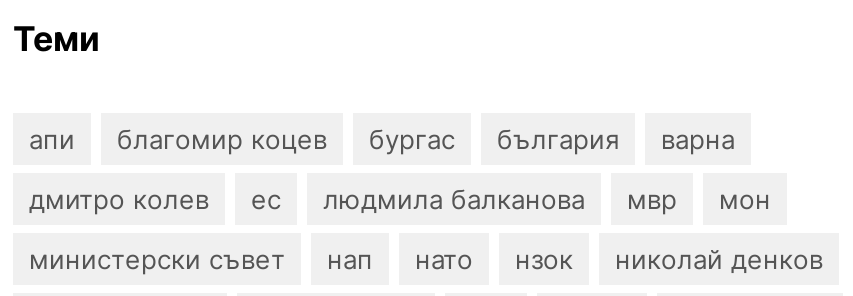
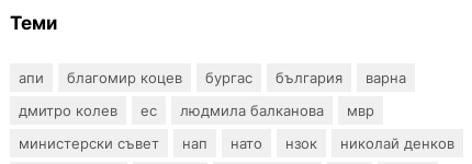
[719,184,771,216] мон -> none

